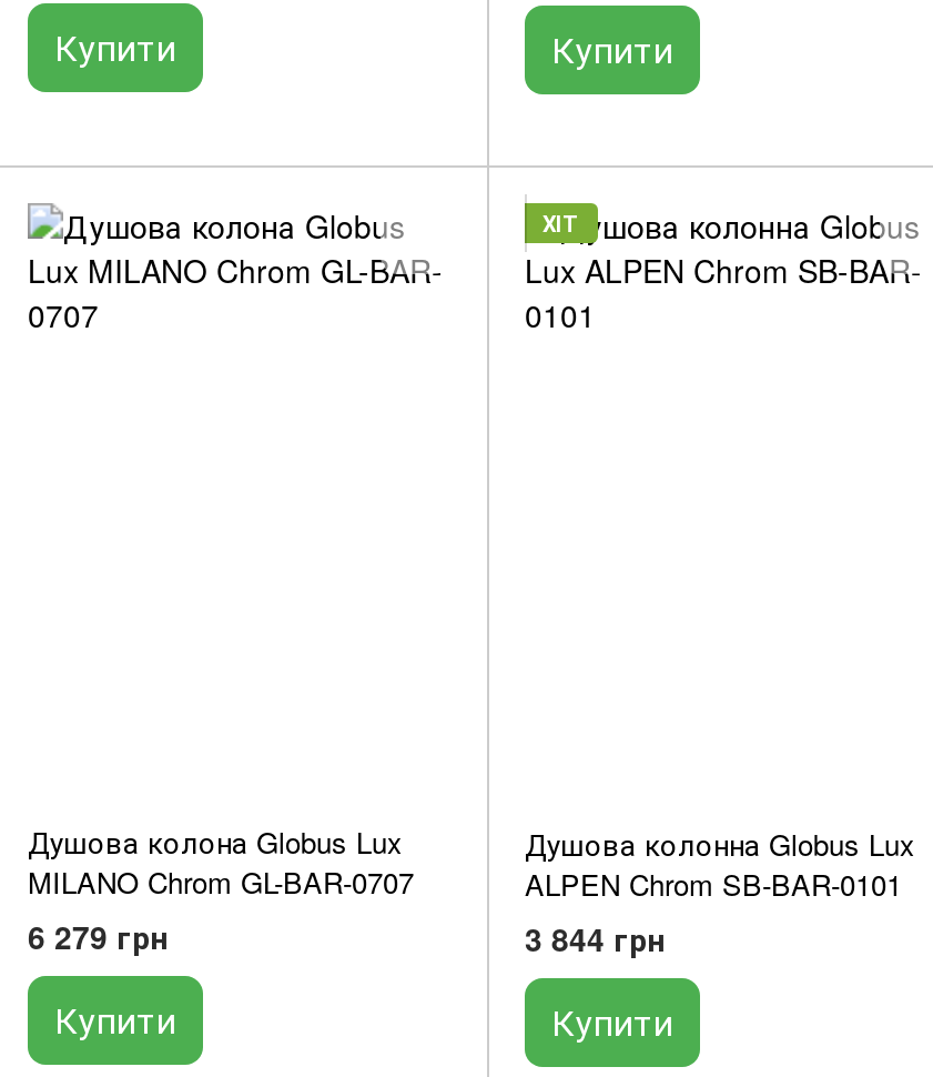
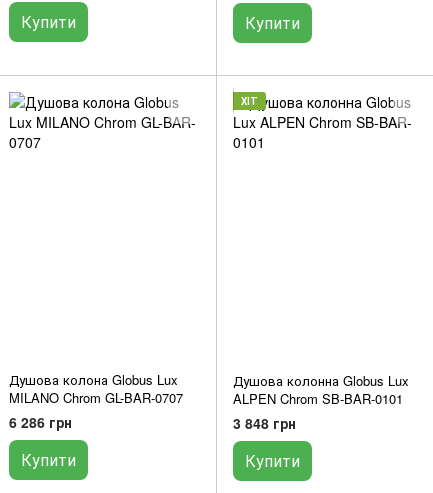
[28,914,168,958] 6 279 грн -> [9,412,72,432] 6 286 грн
[525,917,665,961] 3 844 грн -> [233,413,296,433] 3 848 грн

